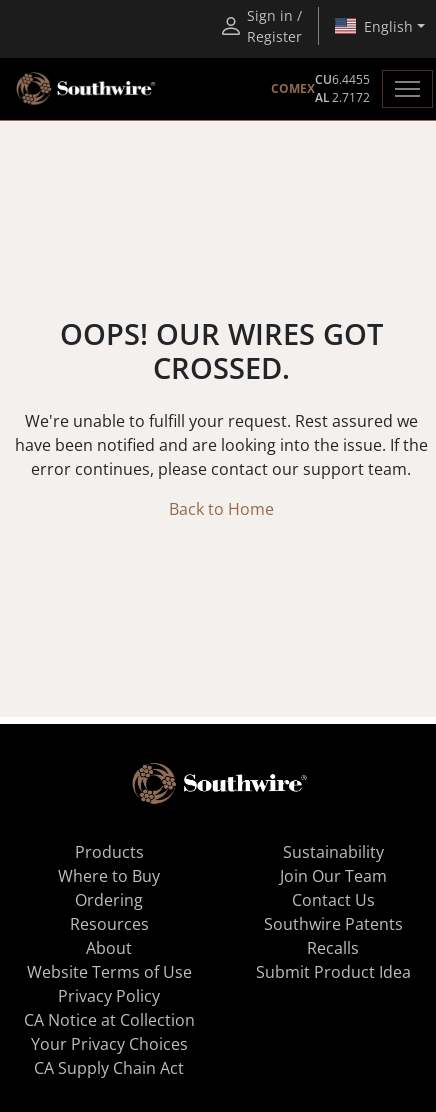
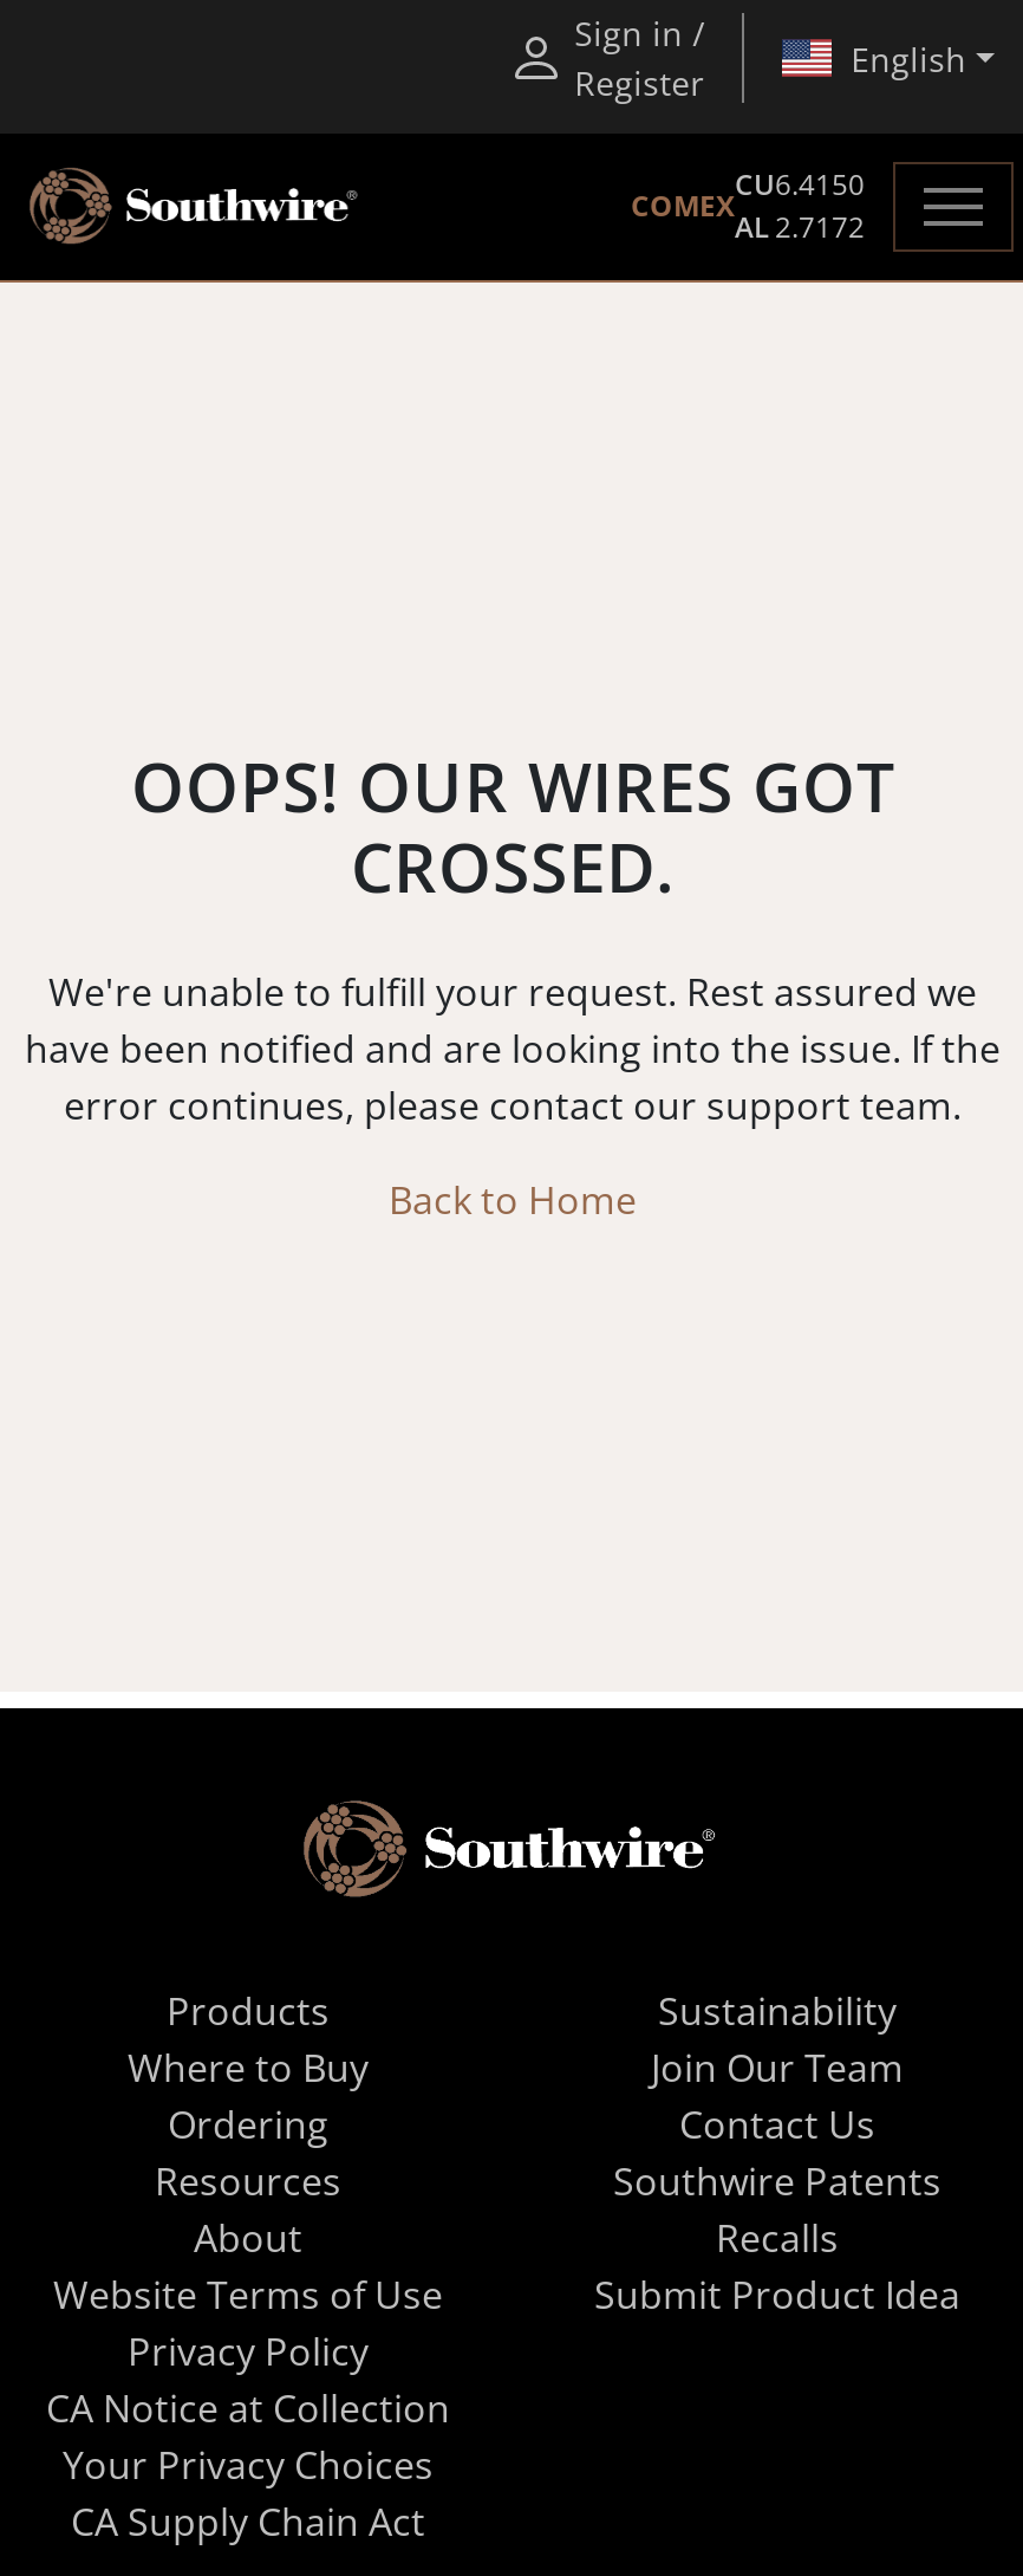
[315,71,370,88] CU6.4455 -> [735,164,865,205] CU6.4150

